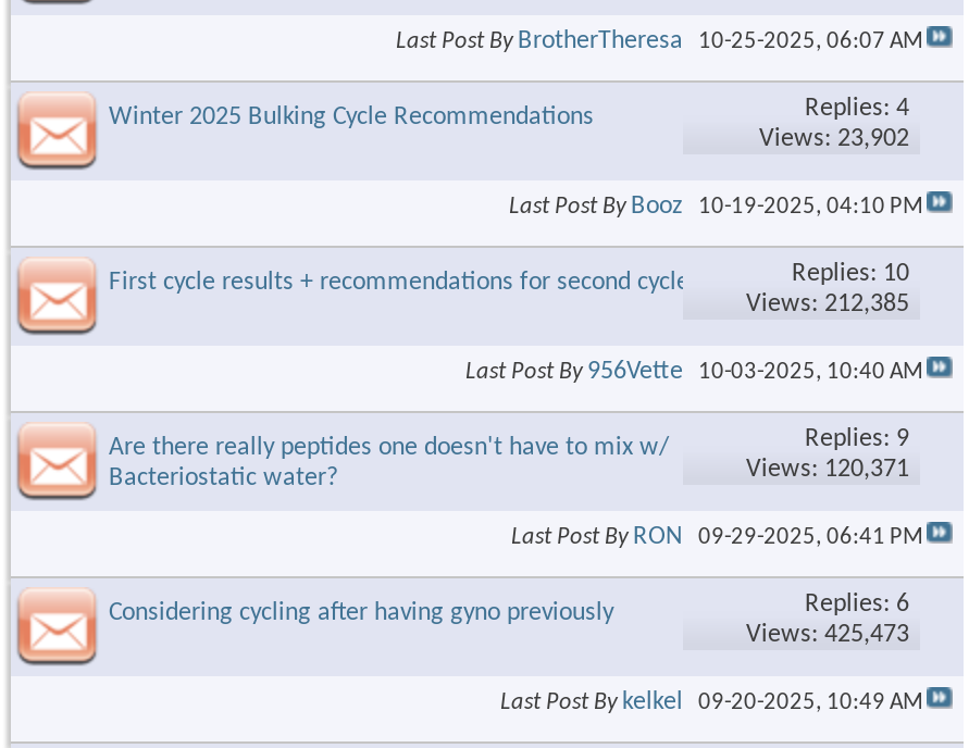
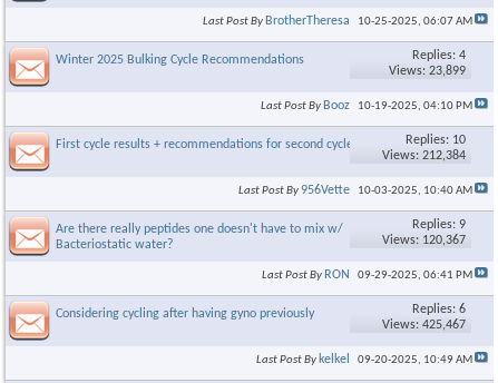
[759,126,909,152] Views: 23,902 -> [389,65,466,78] Views: 23,899
[746,291,909,317] Views: 212,385 -> [382,149,466,163] Views: 212,384
[746,457,909,483] Views: 120,371 -> [382,234,466,247] Views: 120,367
[746,622,909,648] Views: 425,473 -> [382,318,466,332] Views: 425,467

